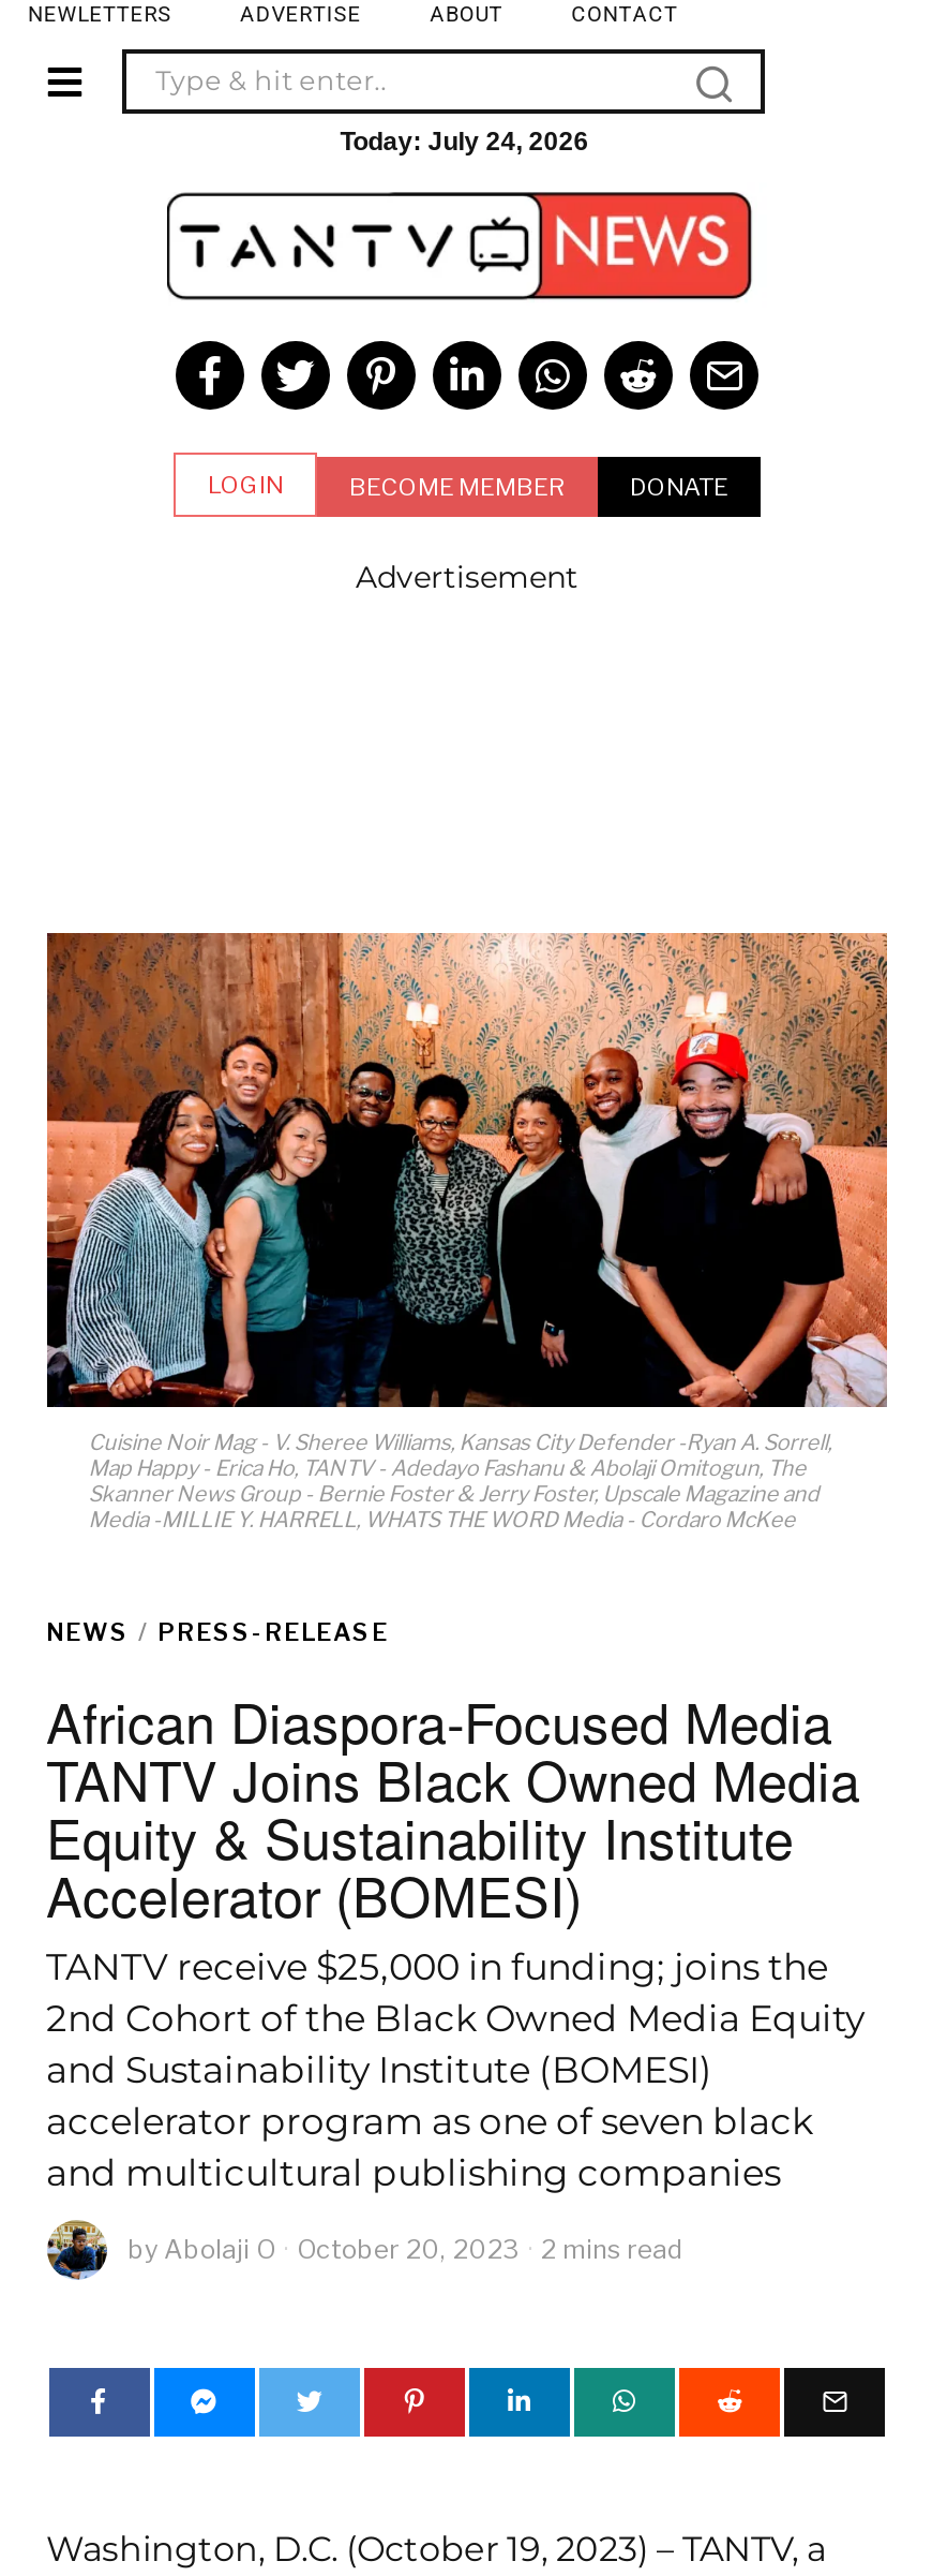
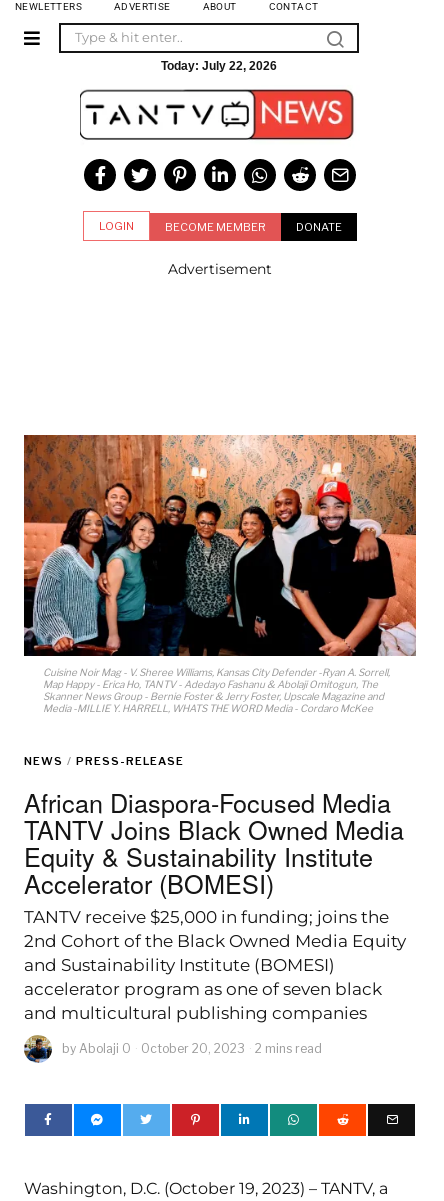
[340,127,589,157] Today: July 24, 2026 -> [161,59,277,73] Today: July 22, 2026

